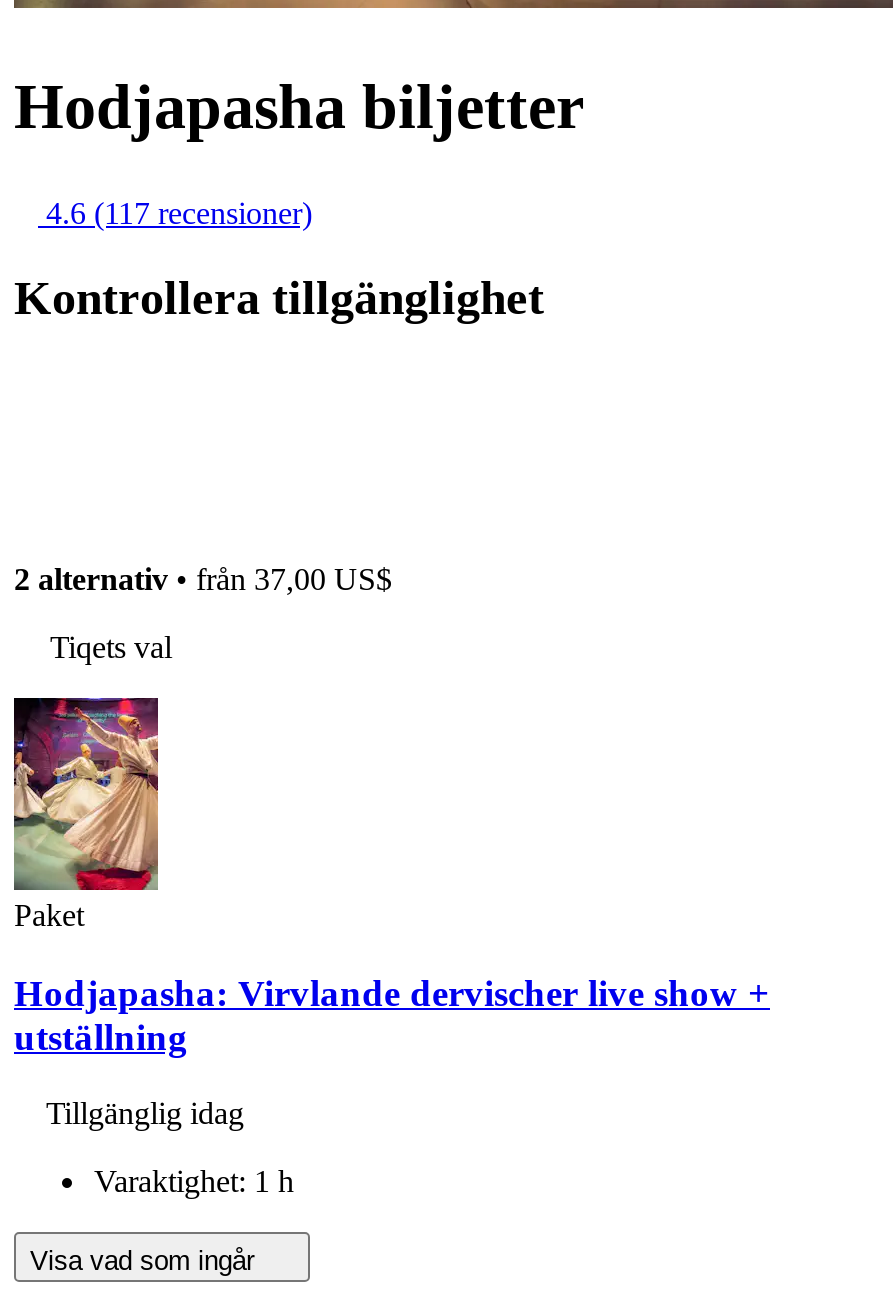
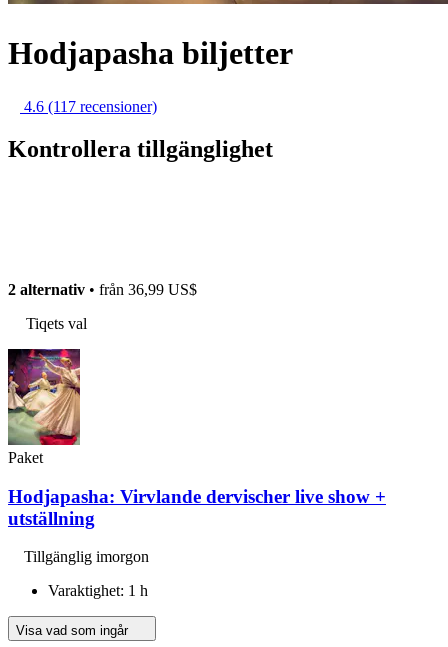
[14,562,392,596] 2 alternativ • från 37,00 US$ -> [8,281,197,298] 2 alternativ • från 36,99 US$
[46,1097,244,1131] Tillgänglig idag -> [24,548,149,565] Tillgänglig imorgon

